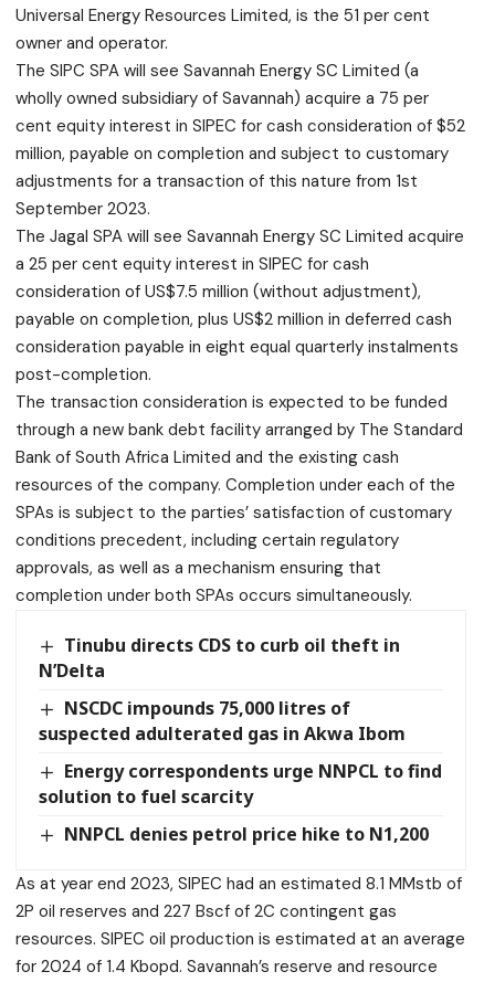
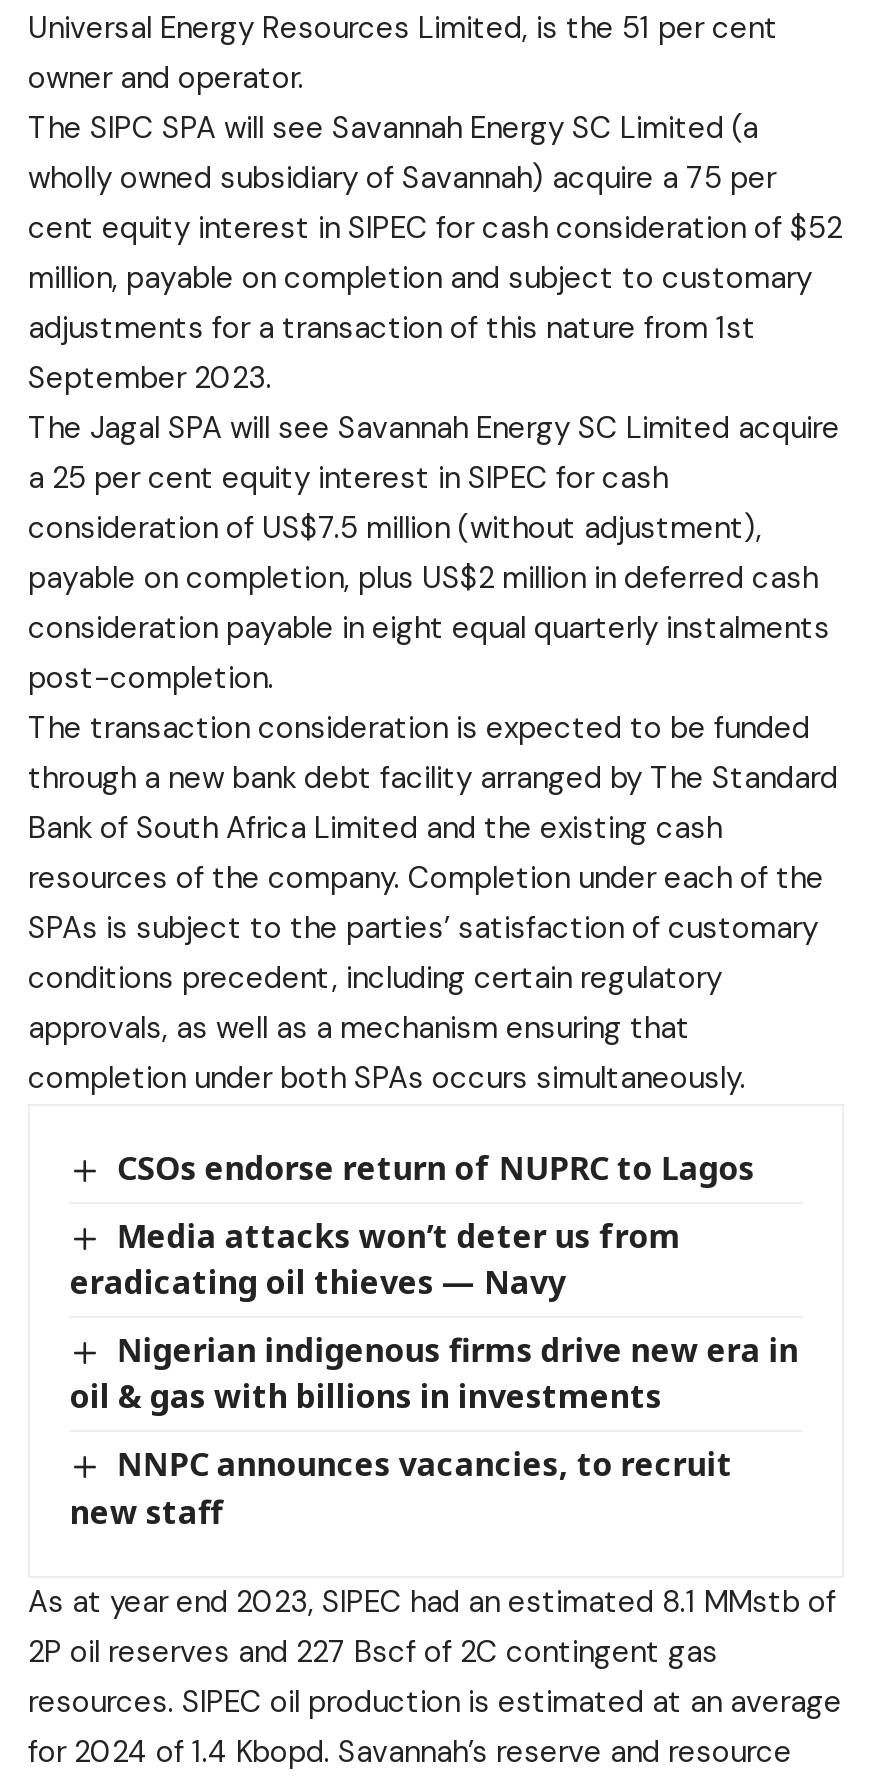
[39,633,400,683] Tinubu directs CDS to curb oil theft in | N’Delta -> [117,1146,755,1190] CSOs endorse return of NUPRC to Lagos
[39,696,406,746] NSCDC impounds 75,000 litres of | suspected adulterated gas in Akwa Ibom -> [70,1214,681,1304] Media attacks won’t deter us from | eradicating oil thieves — Navy
[39,759,442,809] Energy correspondents urge NNPCL to find | solution to fuel scarcity -> [70,1328,799,1419] Nigerian indigenous firms drive new era in | oil & gas with billions in investments
[65,822,429,846] NNPCL denies petrol price hike to N1,200 -> [70,1443,733,1533] NNPC announces vacancies, to recruit | new staff

